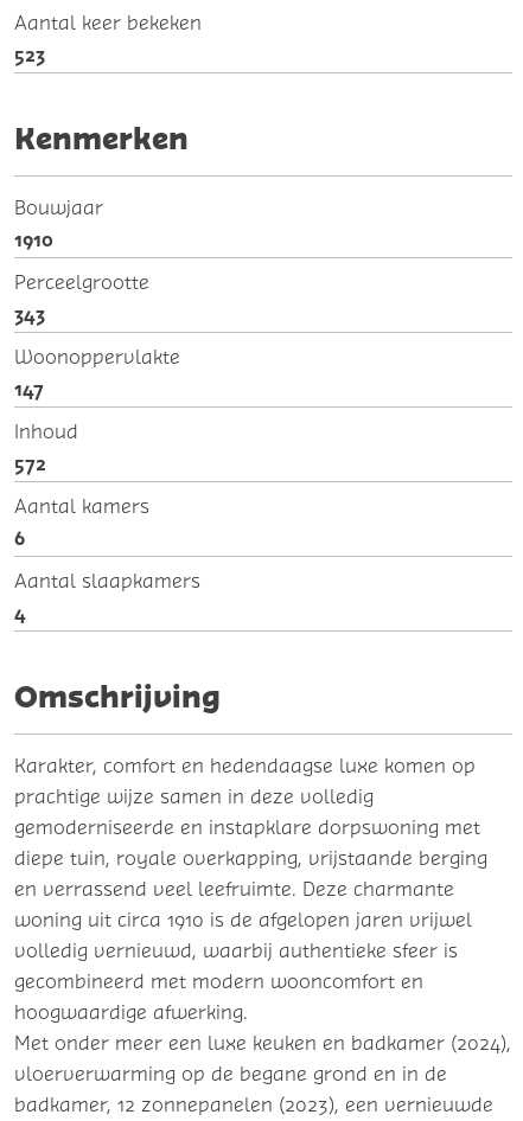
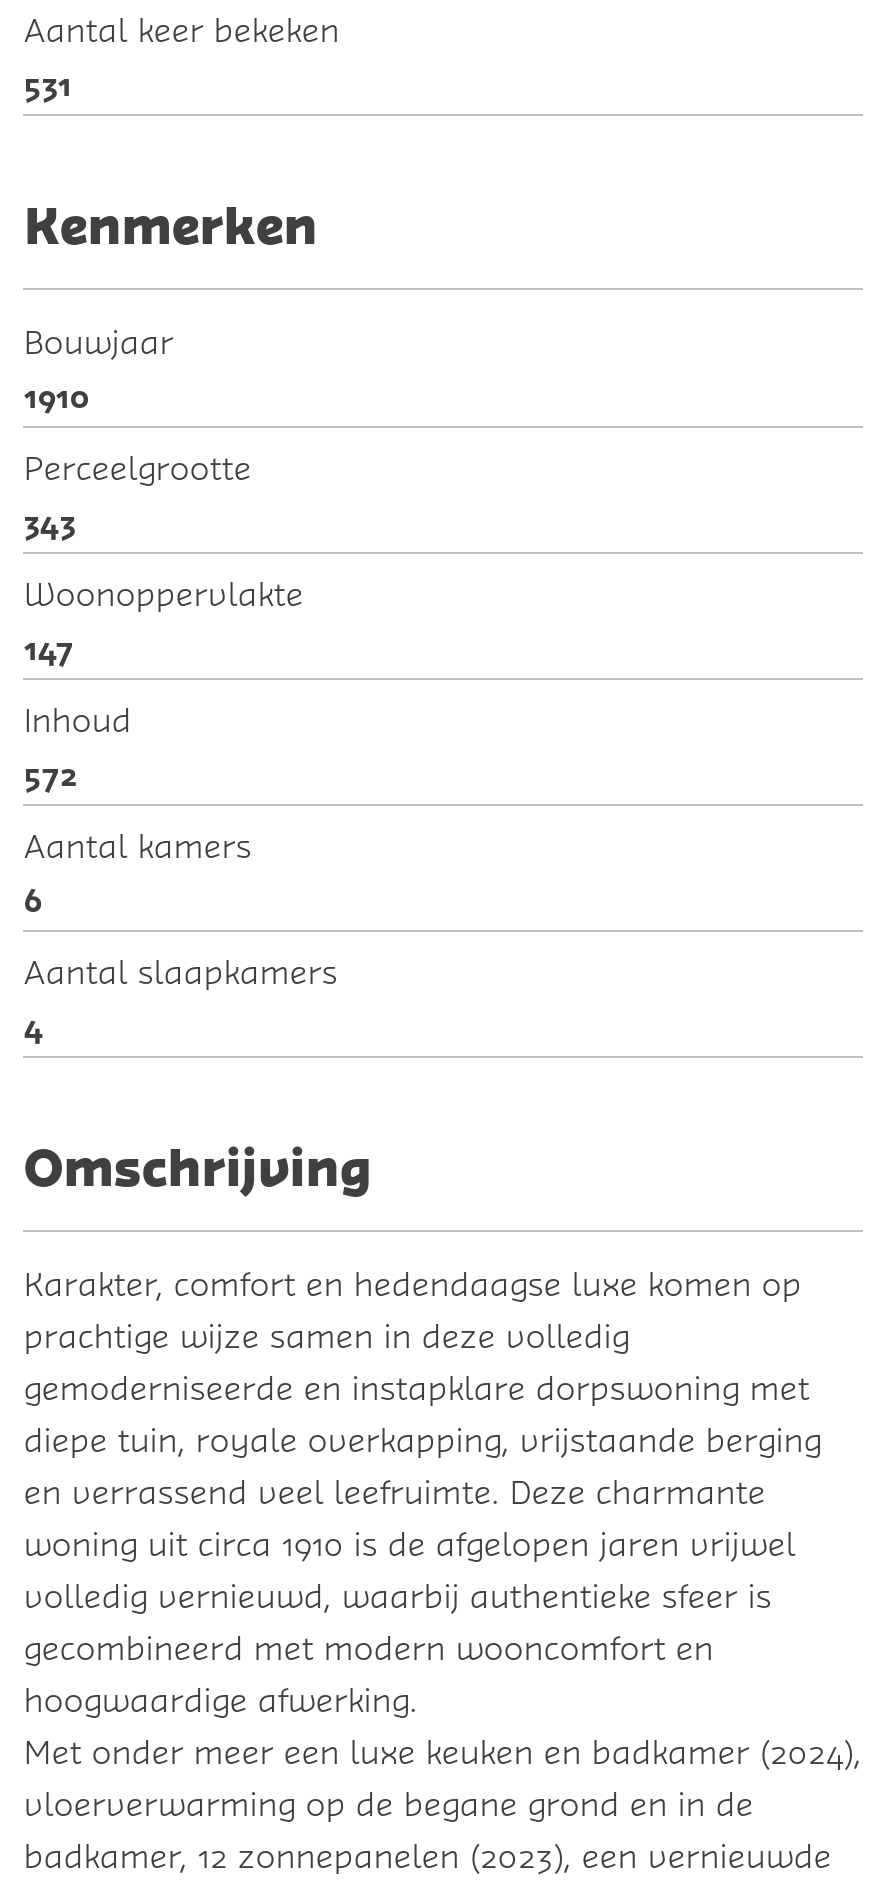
[15,41,46,67] 523 -> [24,61,72,105] 531

